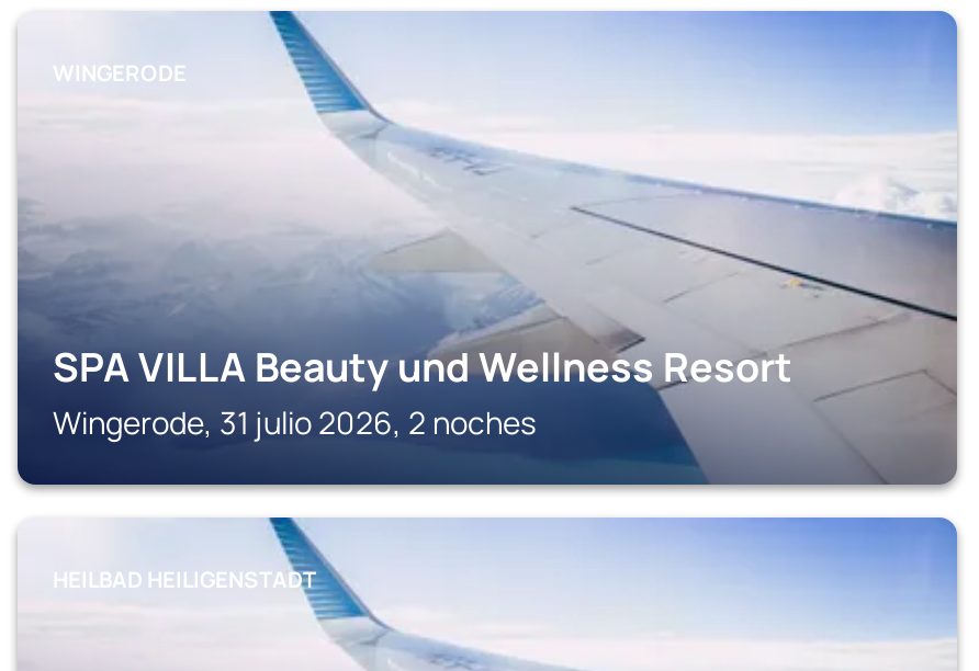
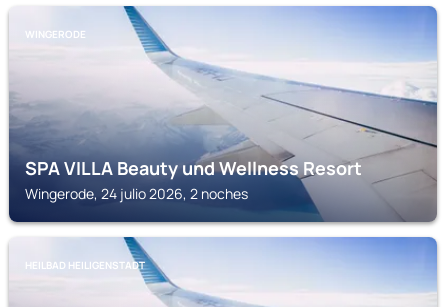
[53,401,536,443] Wingerode, 31 julio 2026, 2 noches -> [25,184,248,203] Wingerode, 24 julio 2026, 2 noches

